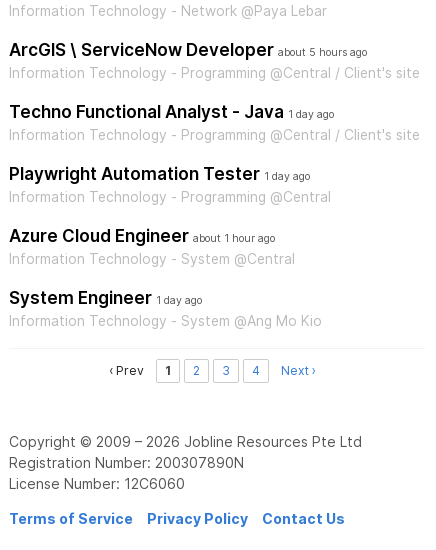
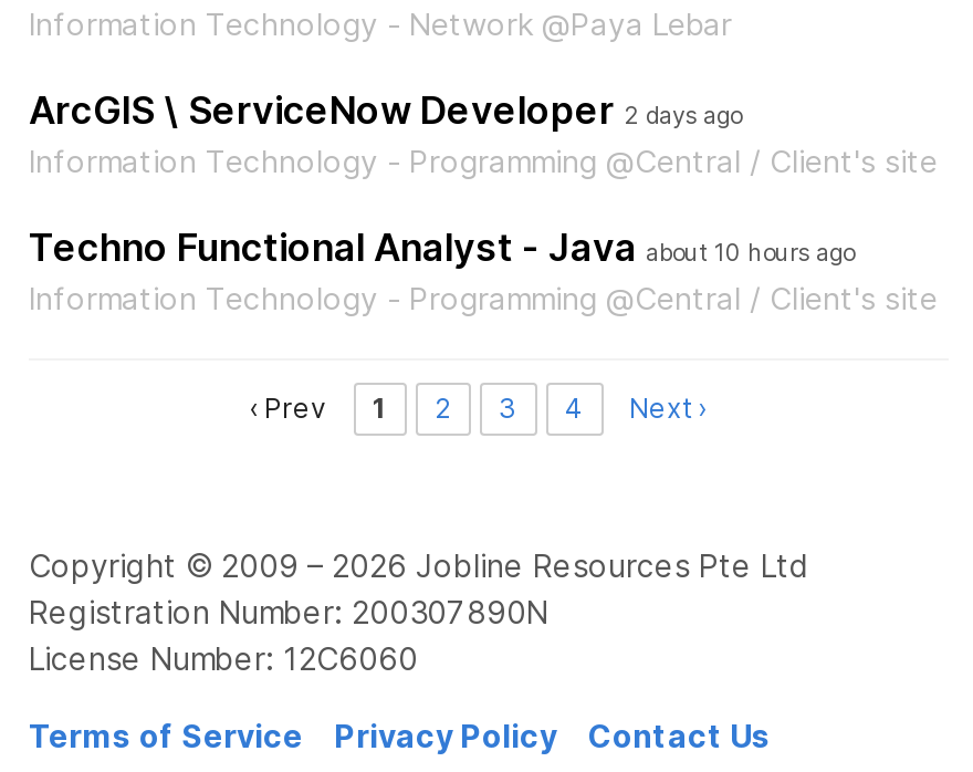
[9,40,367,60] ArcGIS \ ServiceNow Developer about 5 hours ago -> [29,89,741,133] ArcGIS \ ServiceNow Developer 2 days ago
[9,102,334,122] Techno Functional Analyst - Java 1 day ago -> [29,226,854,270] Techno Functional Analyst - Java about 10 hours ago
[9,164,331,329] Playwright Automation Tester 1 day ago | Information Technology - Programming @Central | Azure Cloud Engineer about 1 hour ago | Information Technology - System @Central | System Engineer 1 day ago | Information Technology - System @Ang Mo Kio -> none

